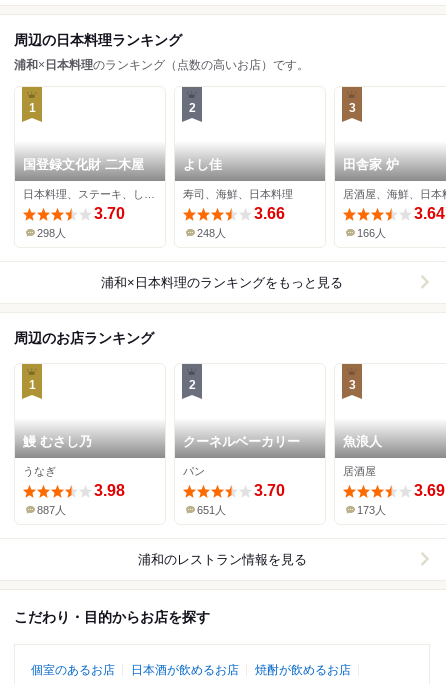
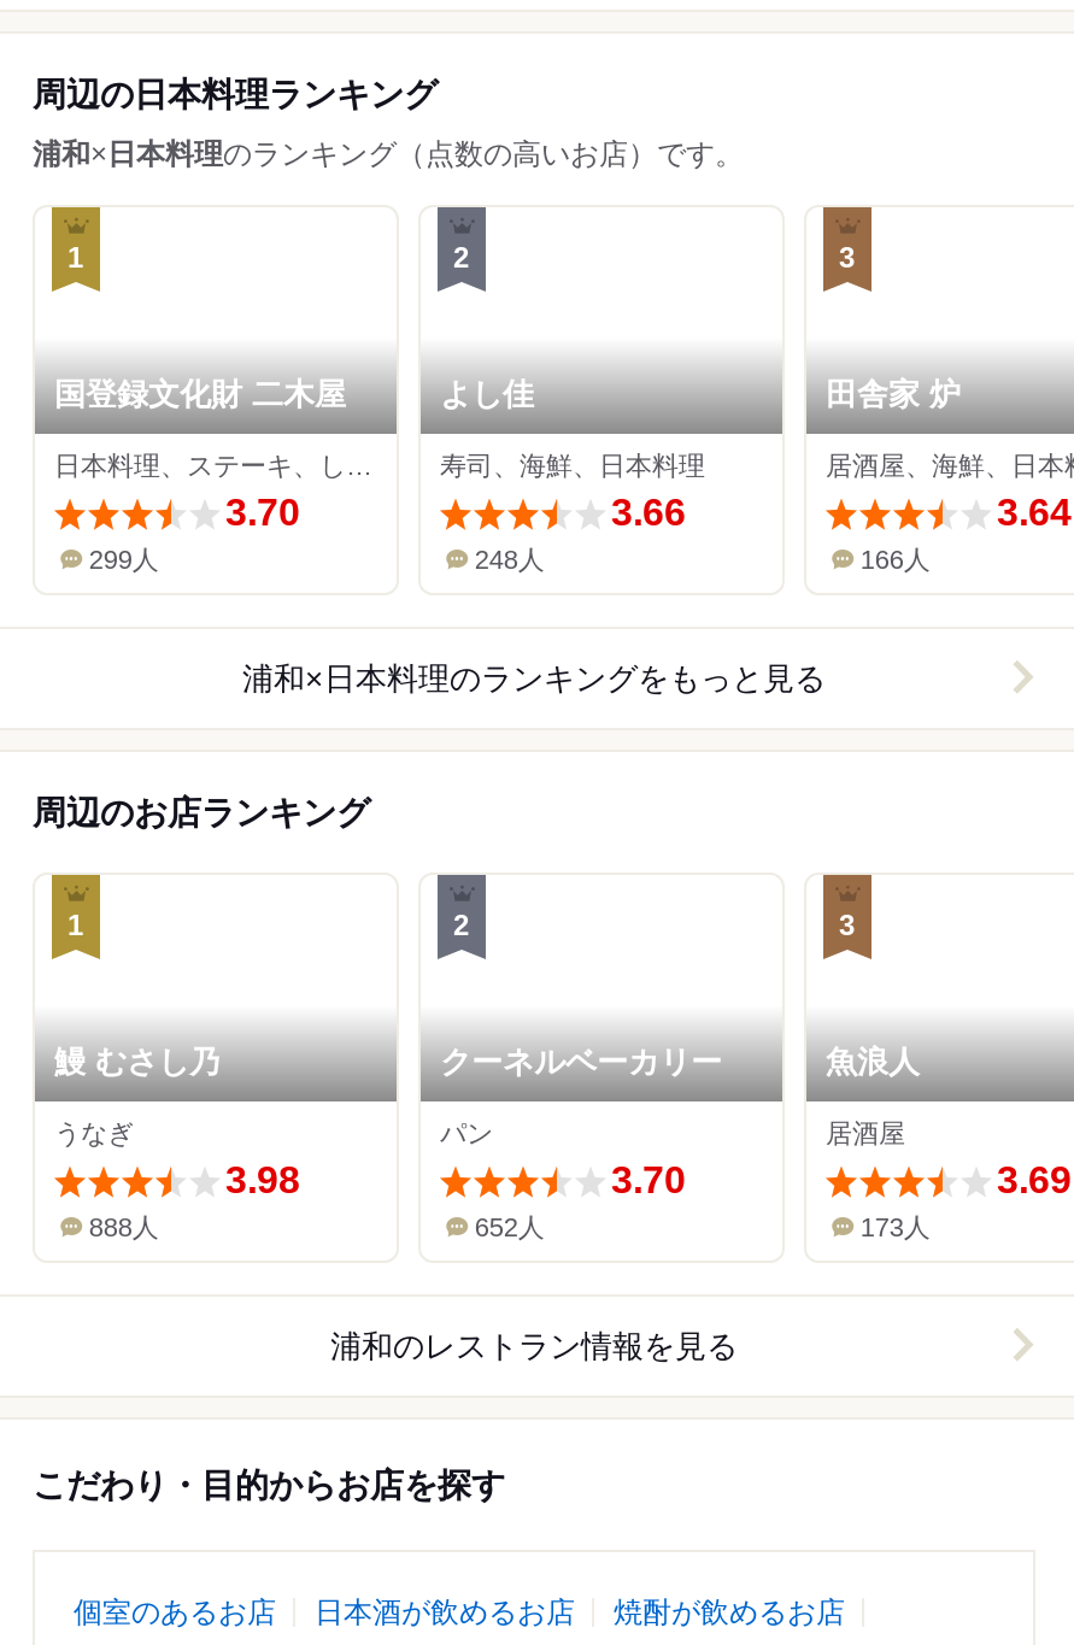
[37,227,66,239] 298人 -> [89,544,159,573] 299人
[37,504,66,516] 887人 -> [89,1211,159,1240] 888人
[197,504,226,516] 651人 -> [475,1211,545,1240] 652人

